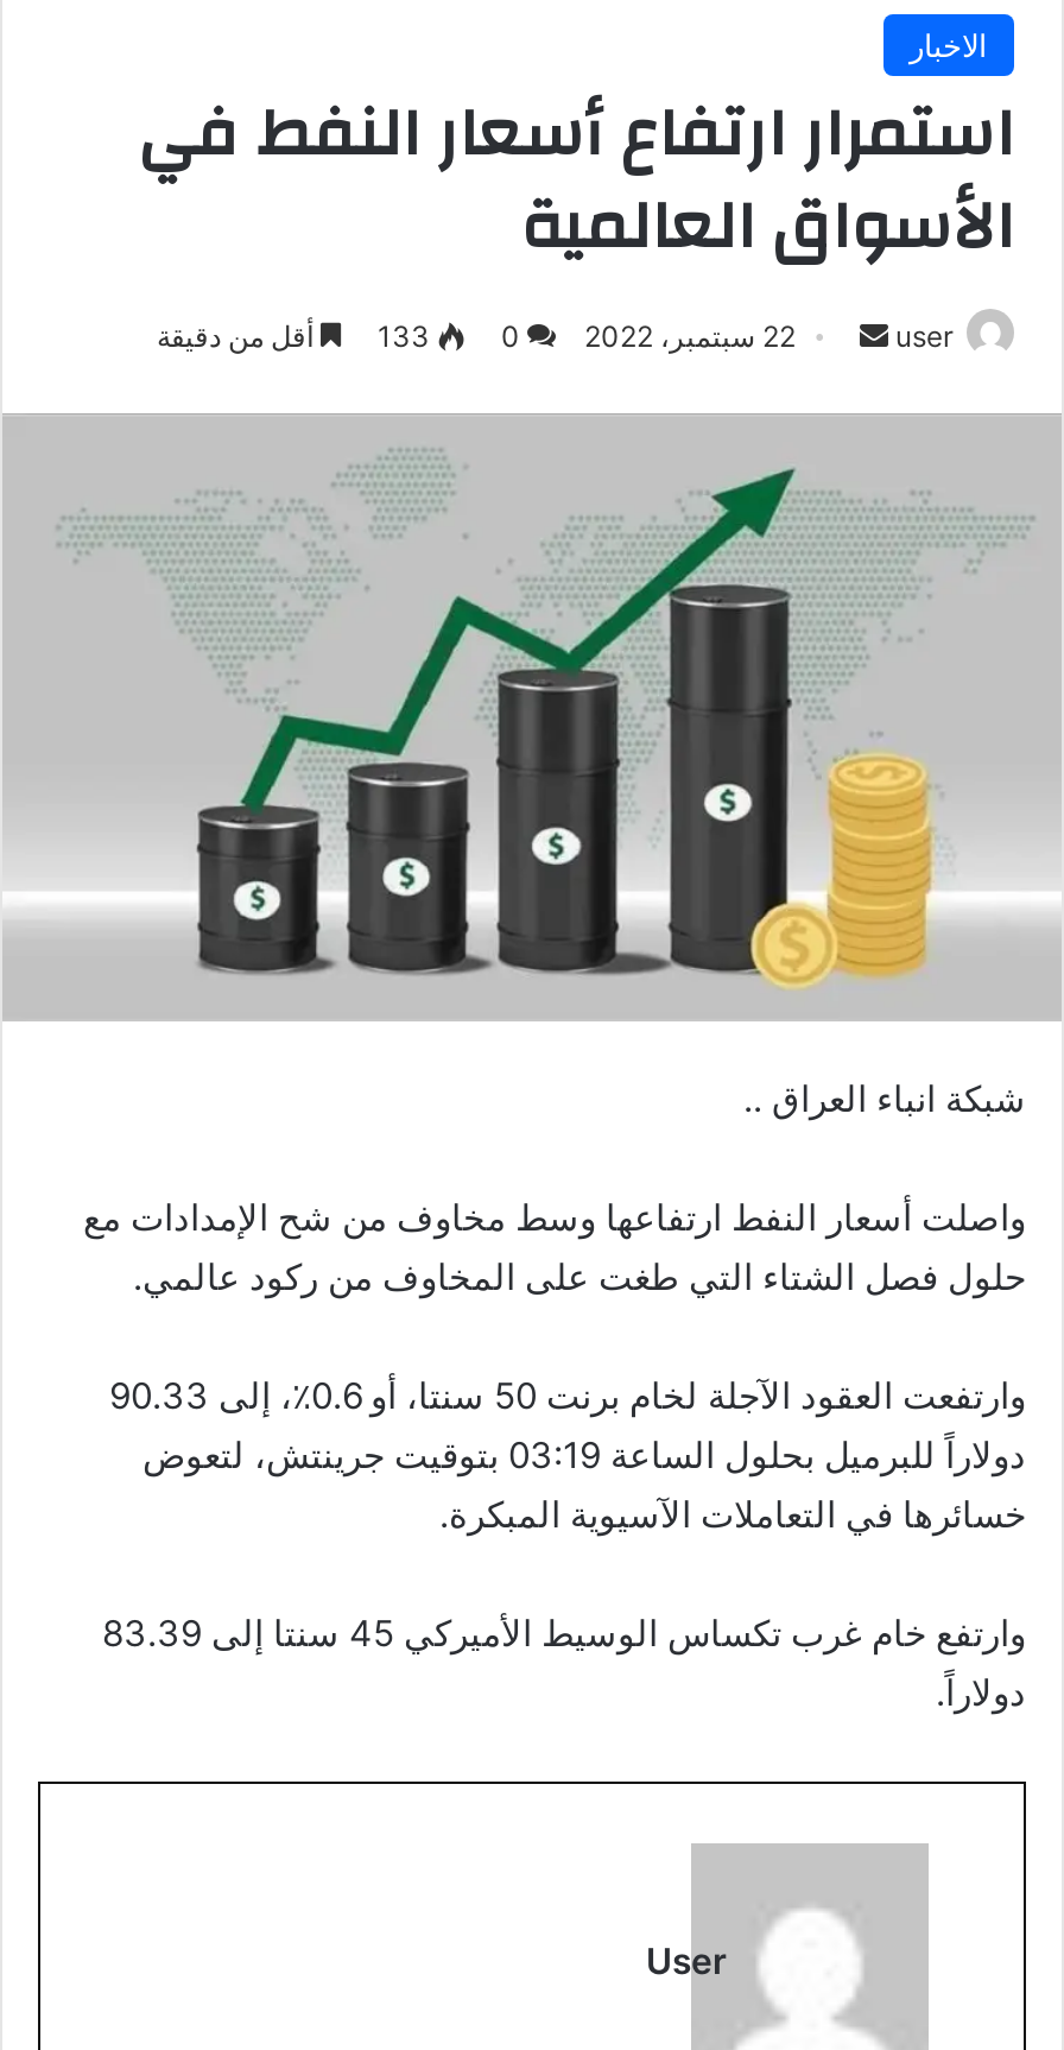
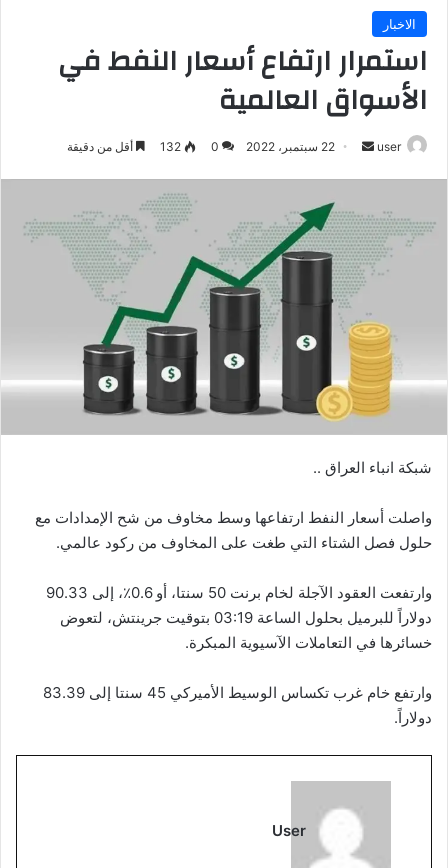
[378,319,430,354] 133 -> [160,139,181,154] 132

